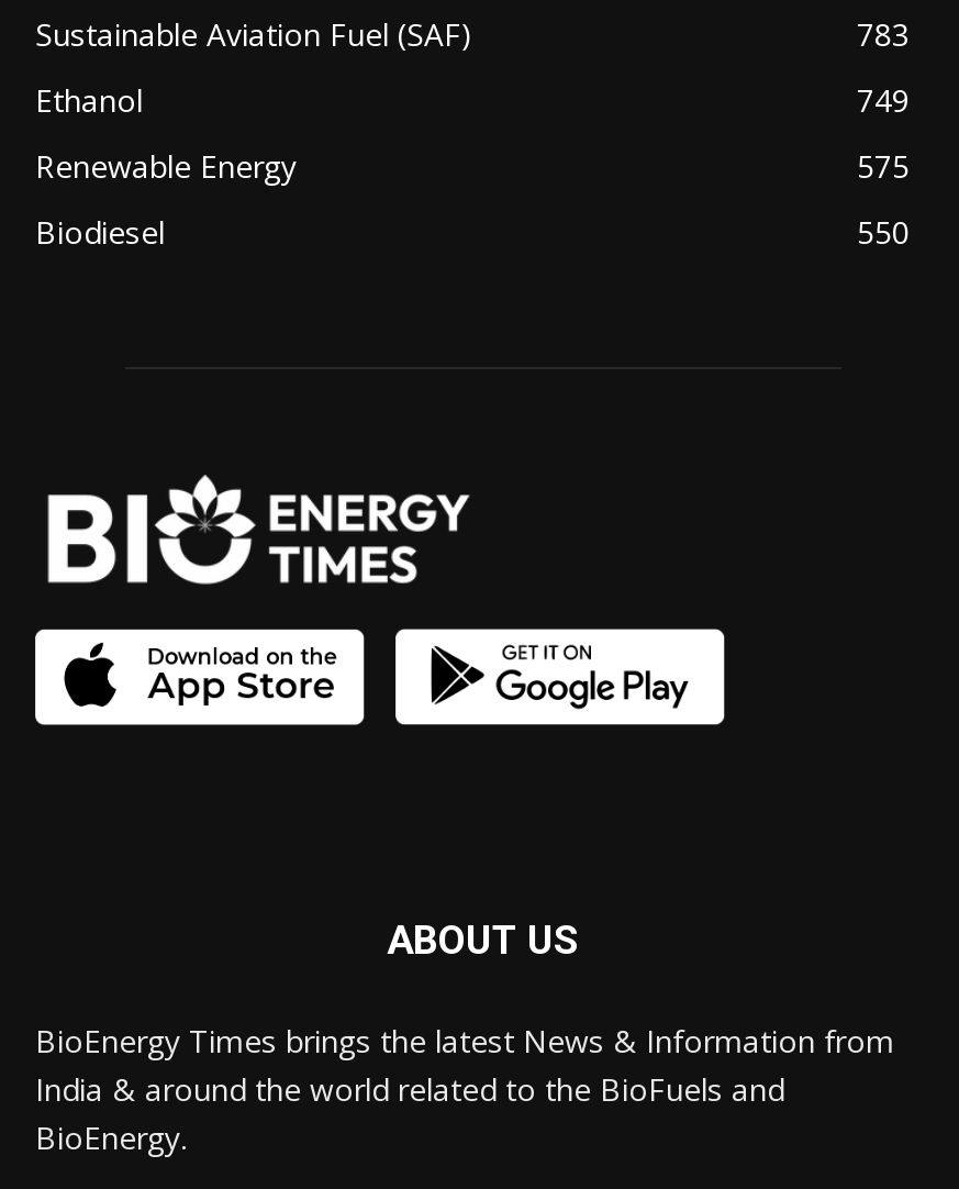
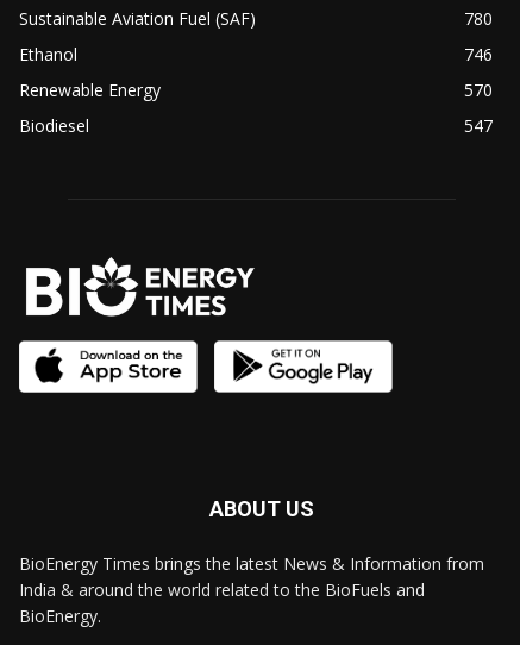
[857,14,910,56] 783 -> [464,8,493,30] 780
[857,80,910,122] 749 -> [464,43,493,66] 746
[857,146,910,188] 575 -> [464,79,493,102] 570
[857,212,910,254] 550 -> [464,115,493,137] 547

